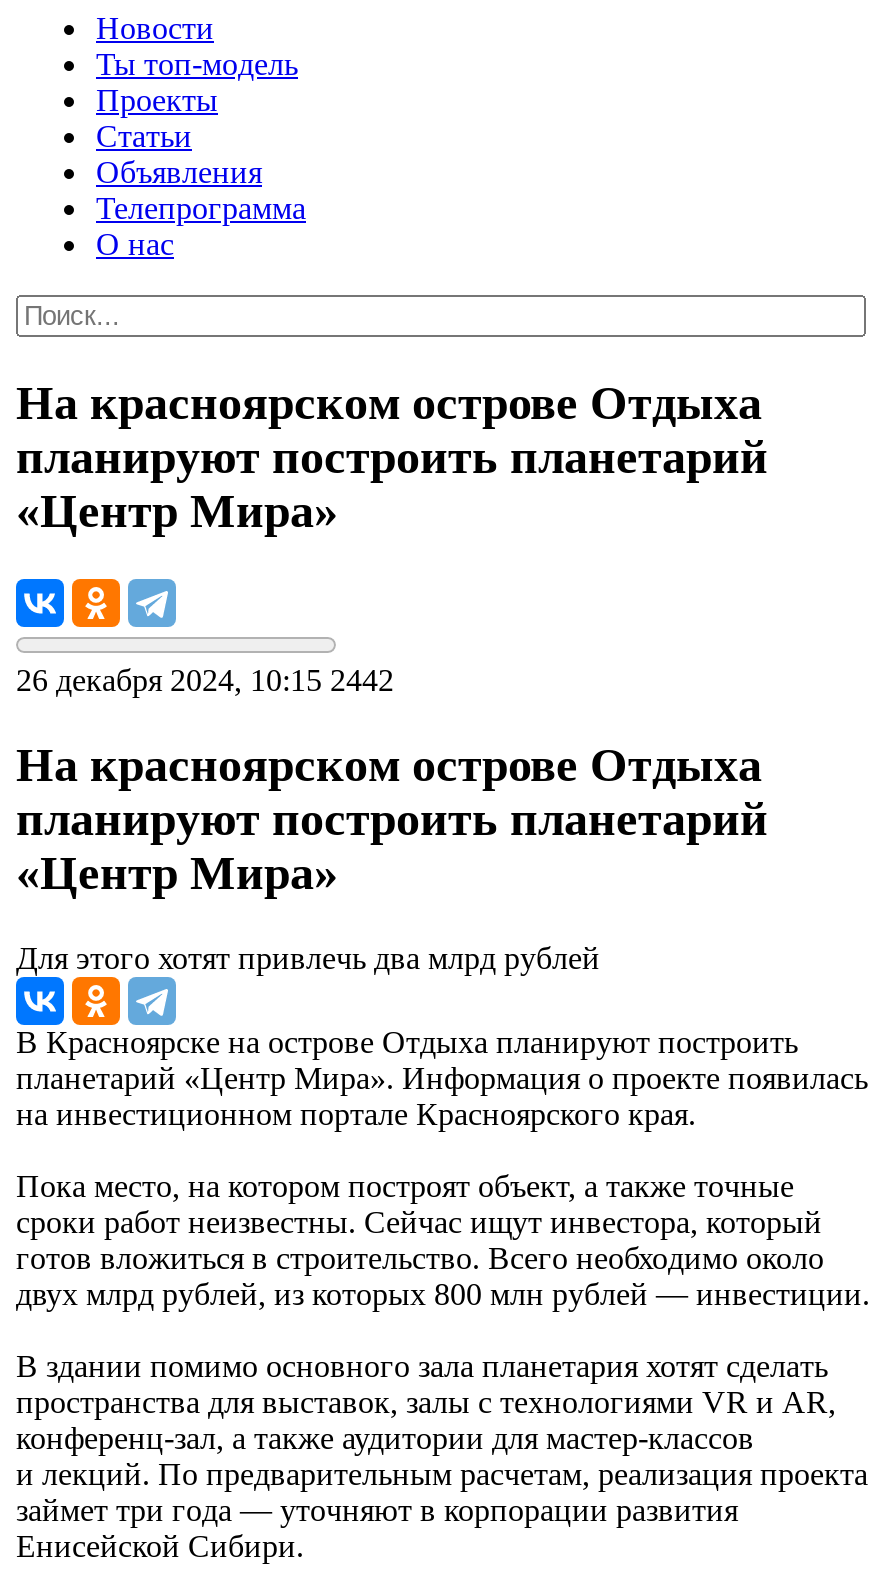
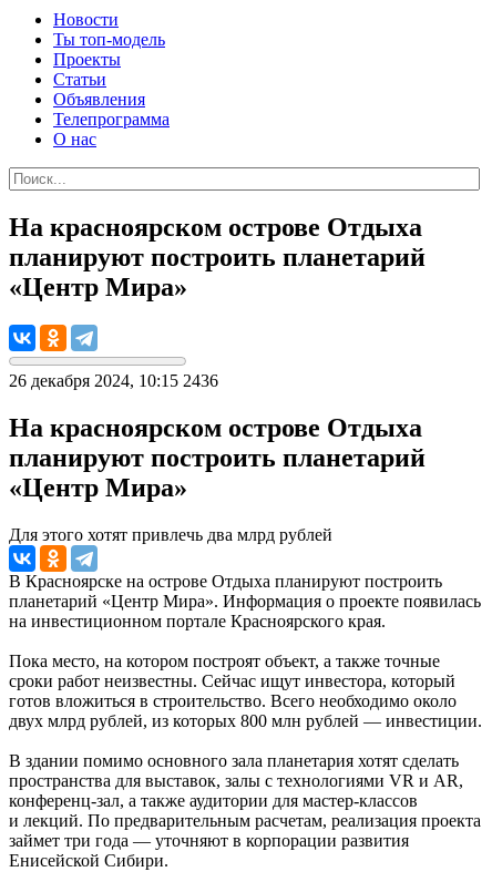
[16,663,394,697] 26 декабря 2024, 10:15 2442 -> [9,371,218,390] 26 декабря 2024, 10:15 2436

